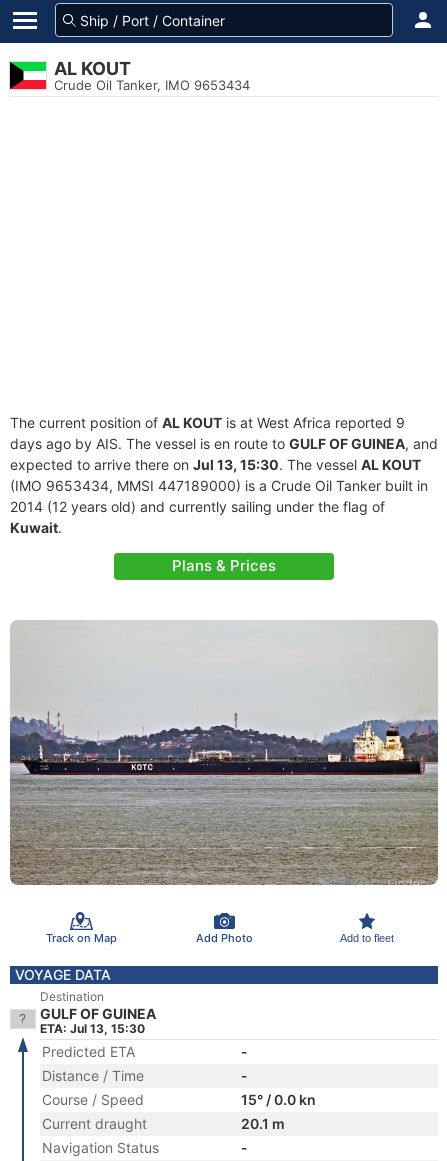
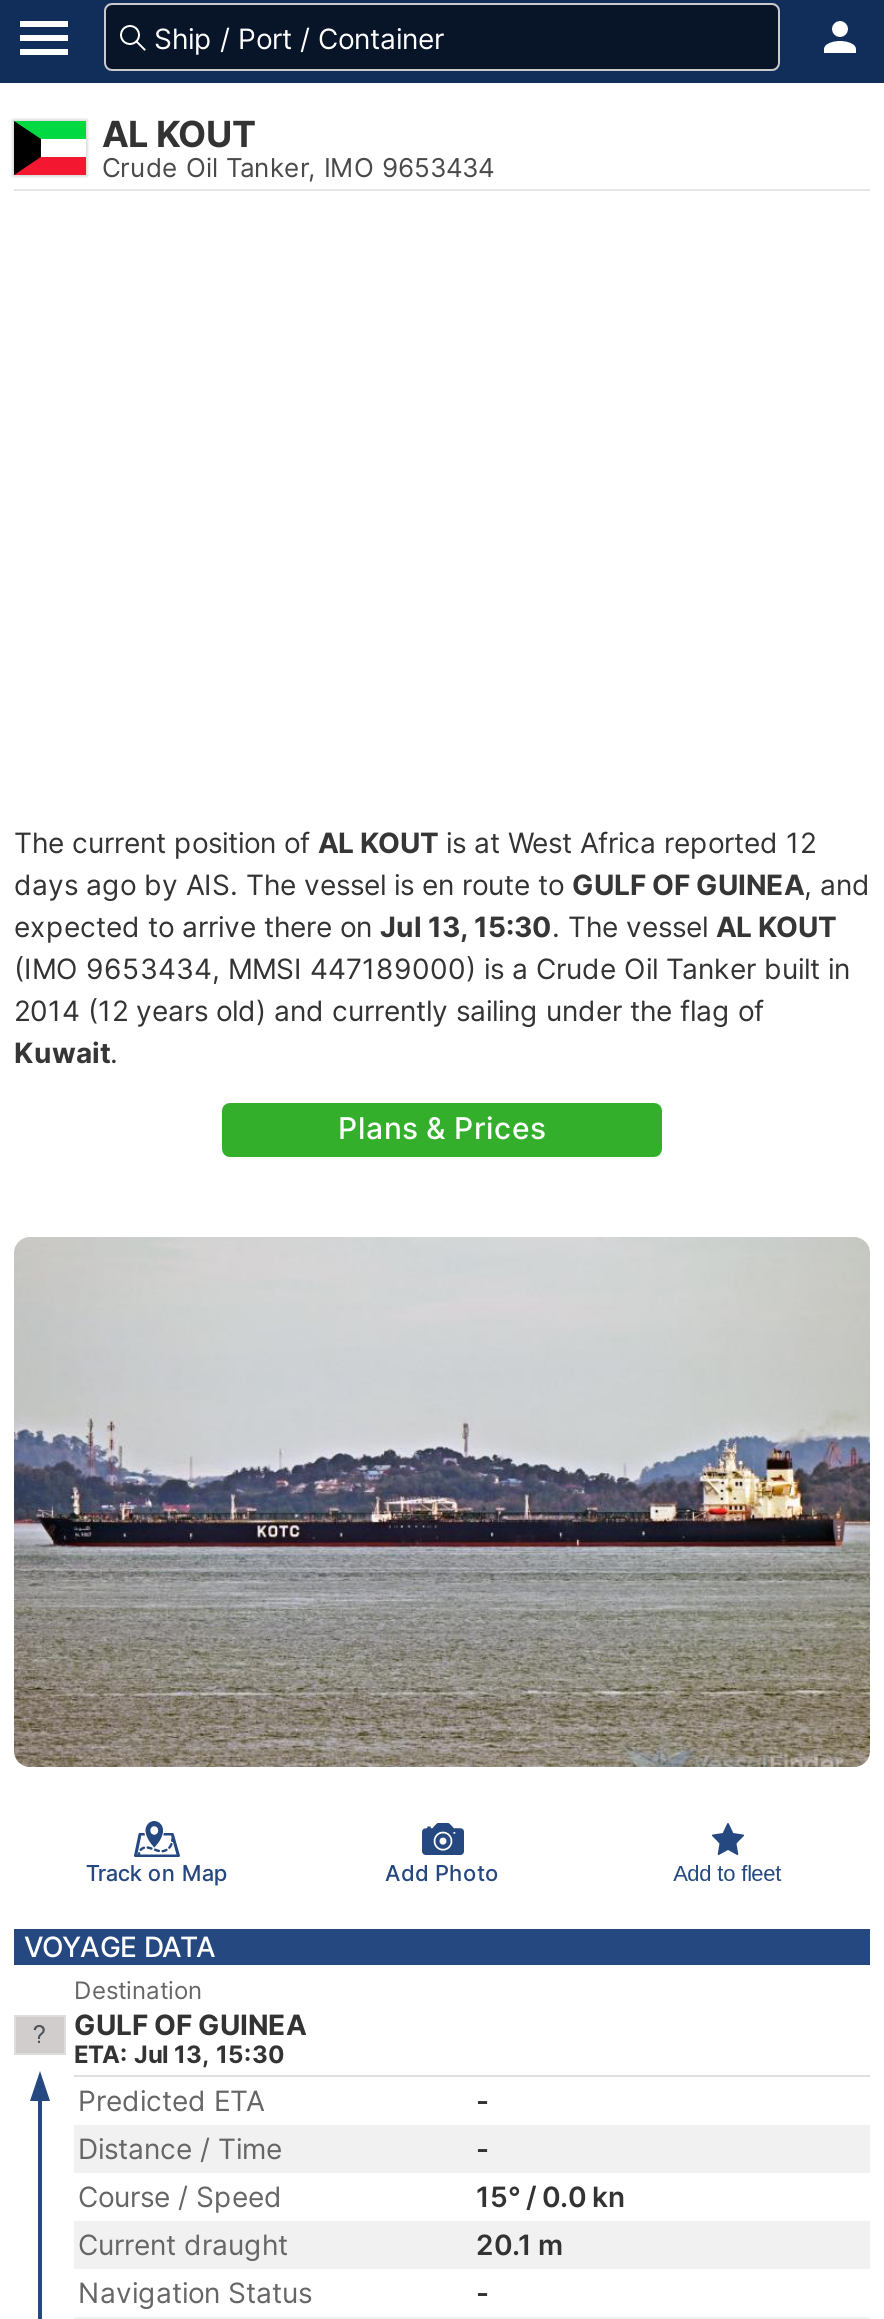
[10,414,405,431] The current position of AL KOUT is at West Africa reported 9 -> [14,825,816,859] The current position of AL KOUT is at West Africa reported 12

